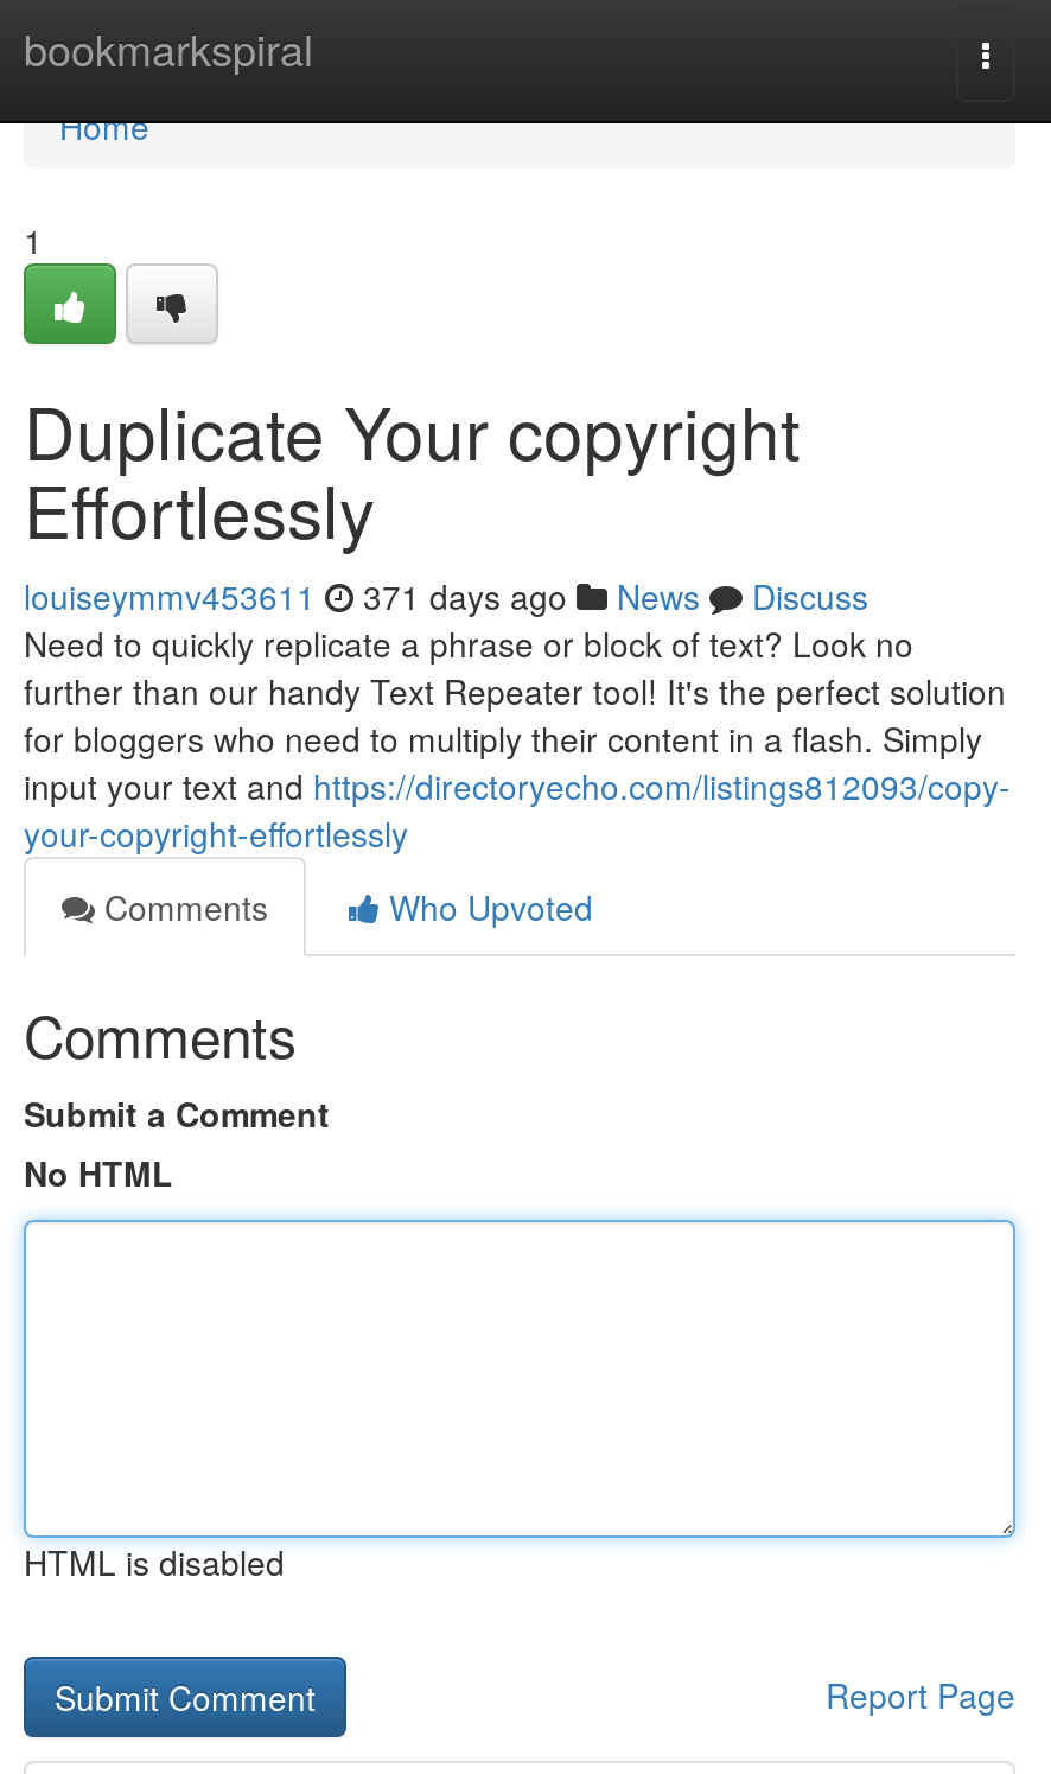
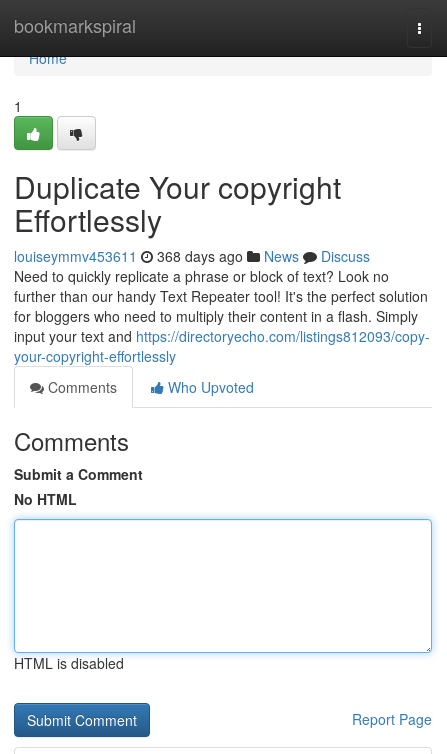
[24,572,868,619] louiseymmv453611 371 days ago News Discuss -> [14,246,370,266] louiseymmv453611 368 days ago News Discuss

